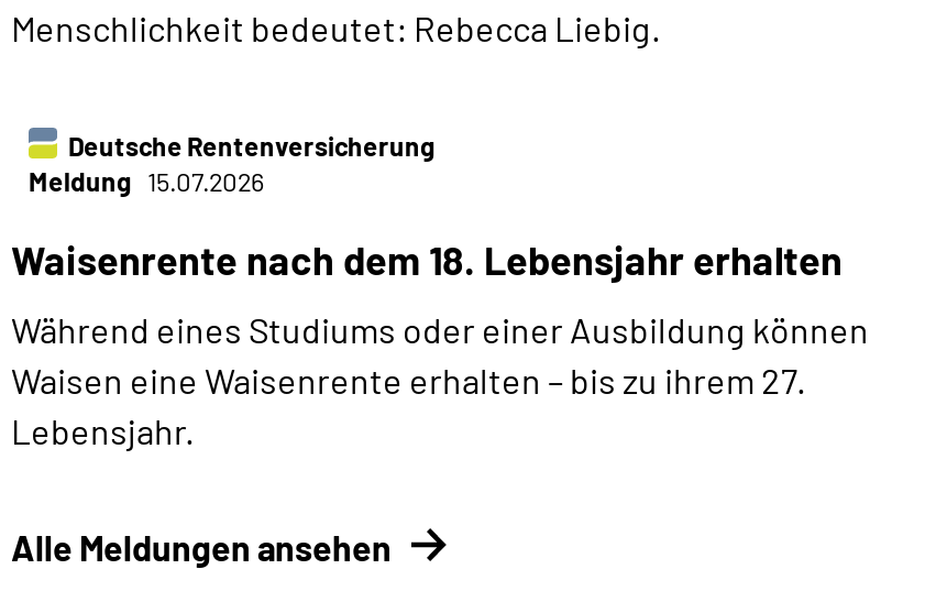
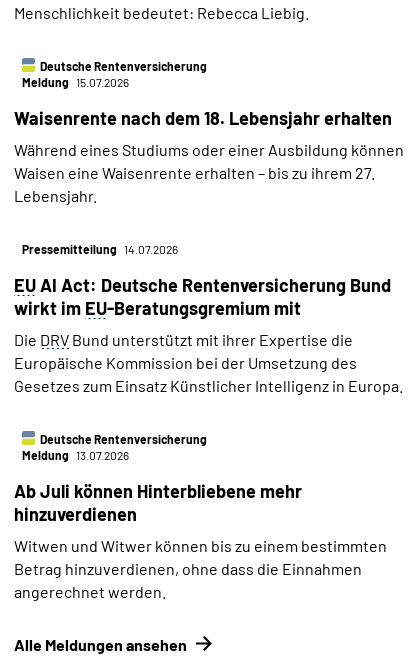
none -> [14,242,403,601] Pressemitteilung 14.07.2026 | EU AI Act: Deutsche Rentenversicherung Bund | wirkt im EU-Beratungsgremium mit | Die DRV Bund unterstützt mit ihrer Expertise die | Europäische Kommission bei der Umsetzung des | Gesetzes zum Einsatz Künstlicher Intelligenz in Europa. | Deutsche Rentenversicherung | Meldung 13.07.2026 | Ab Juli können Hinterbliebene mehr | hinzuverdienen | Witwen und Witwer können bis zu einem bestimmten | Betrag hinzuverdienen, ohne dass die Einnahmen | angerechnet werden.

